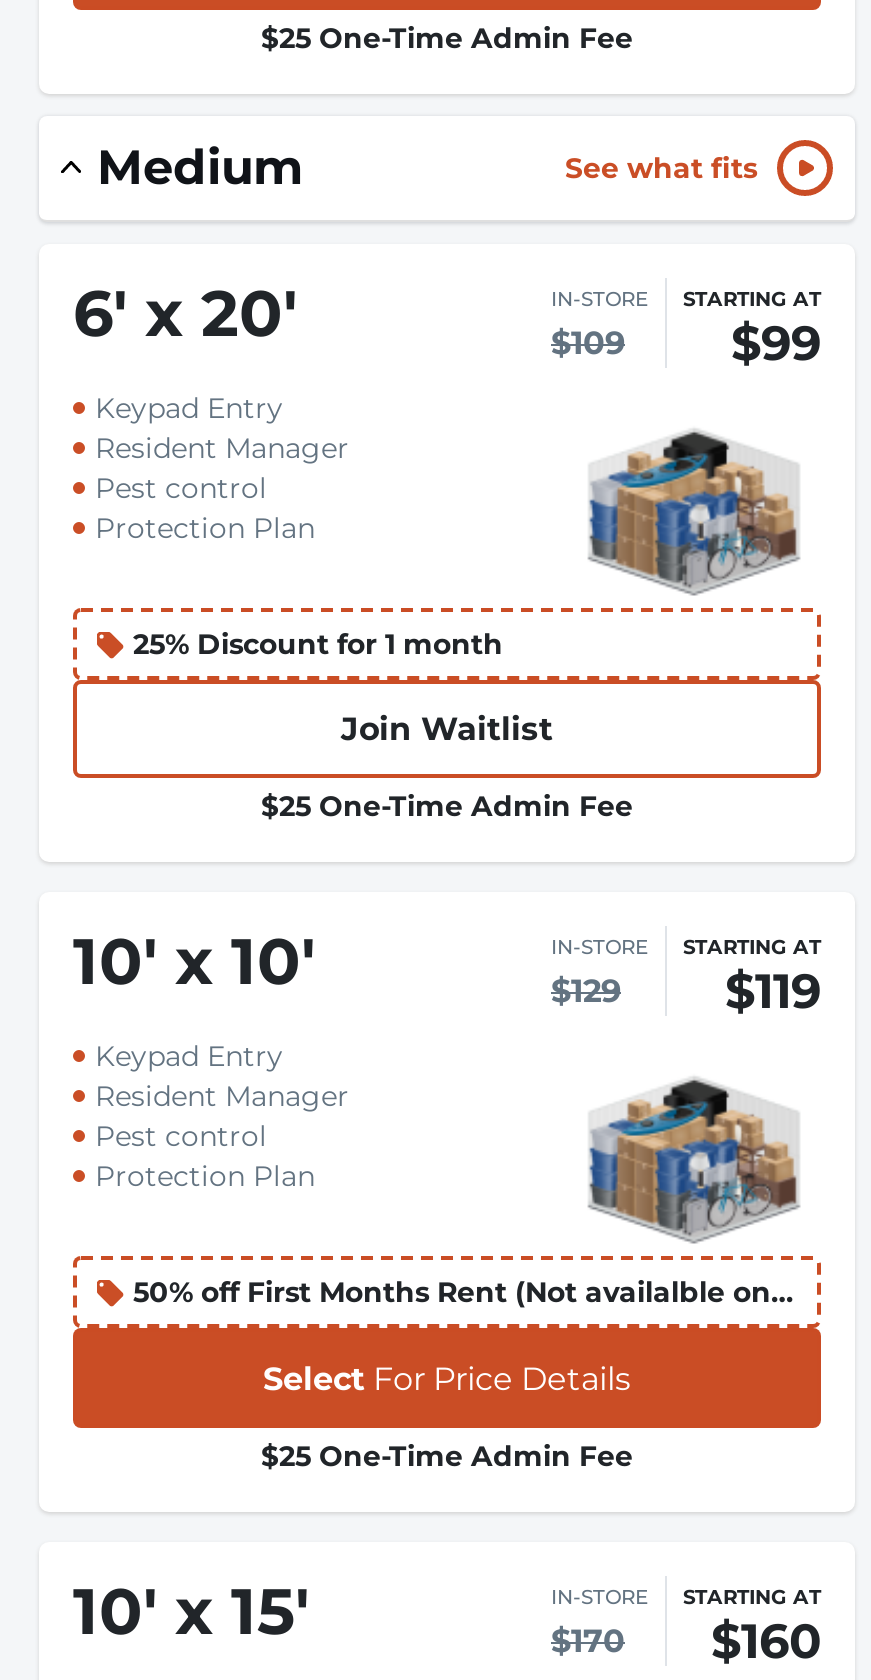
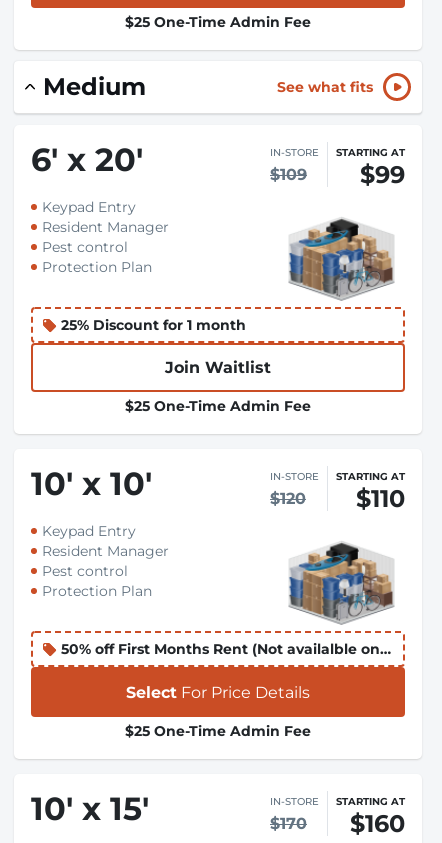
[551,972,621,1010] $129 -> [270,489,306,508] $120
[725,962,821,1020] $119 -> [356,484,405,513] $110

